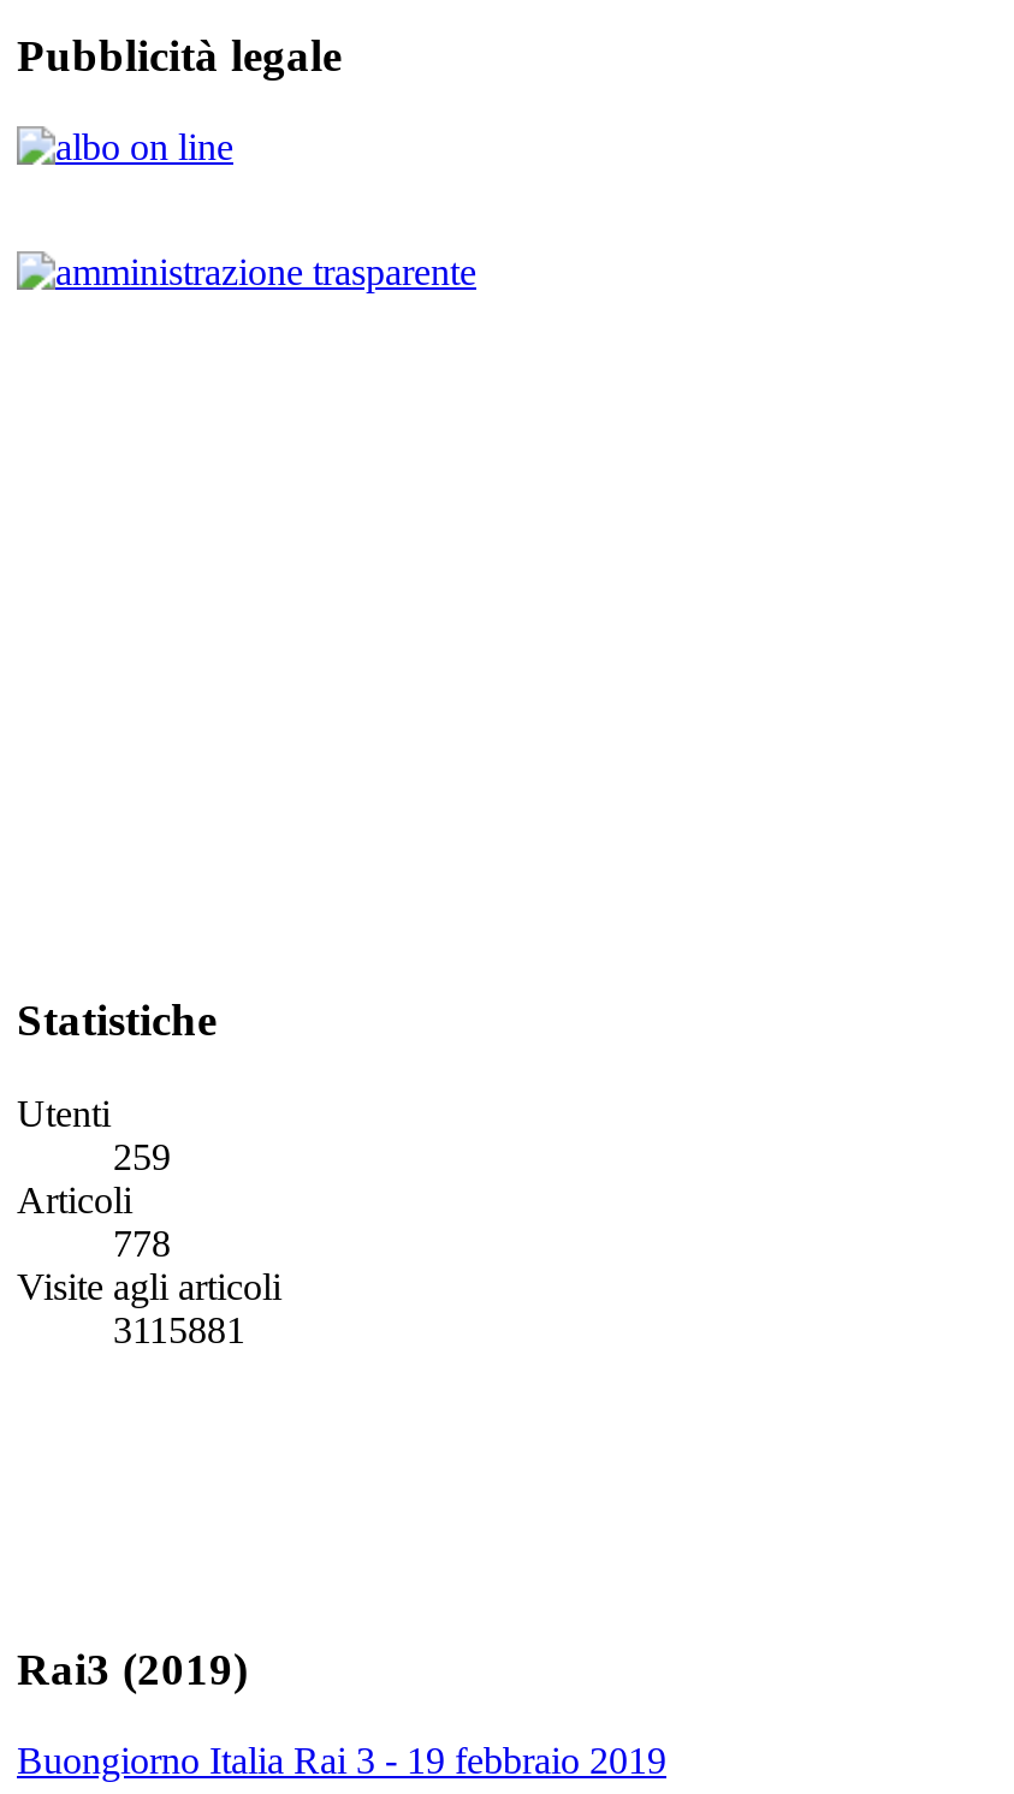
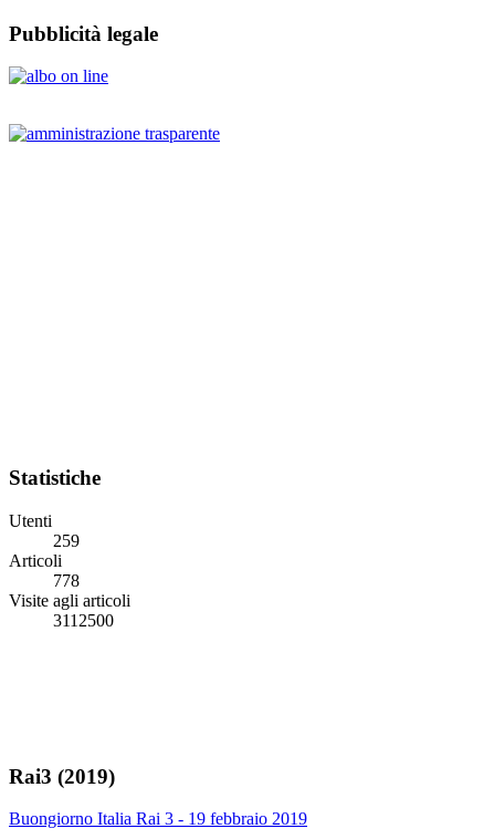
[113,1309,245,1350] 3115881 -> [53,611,114,630] 3112500

